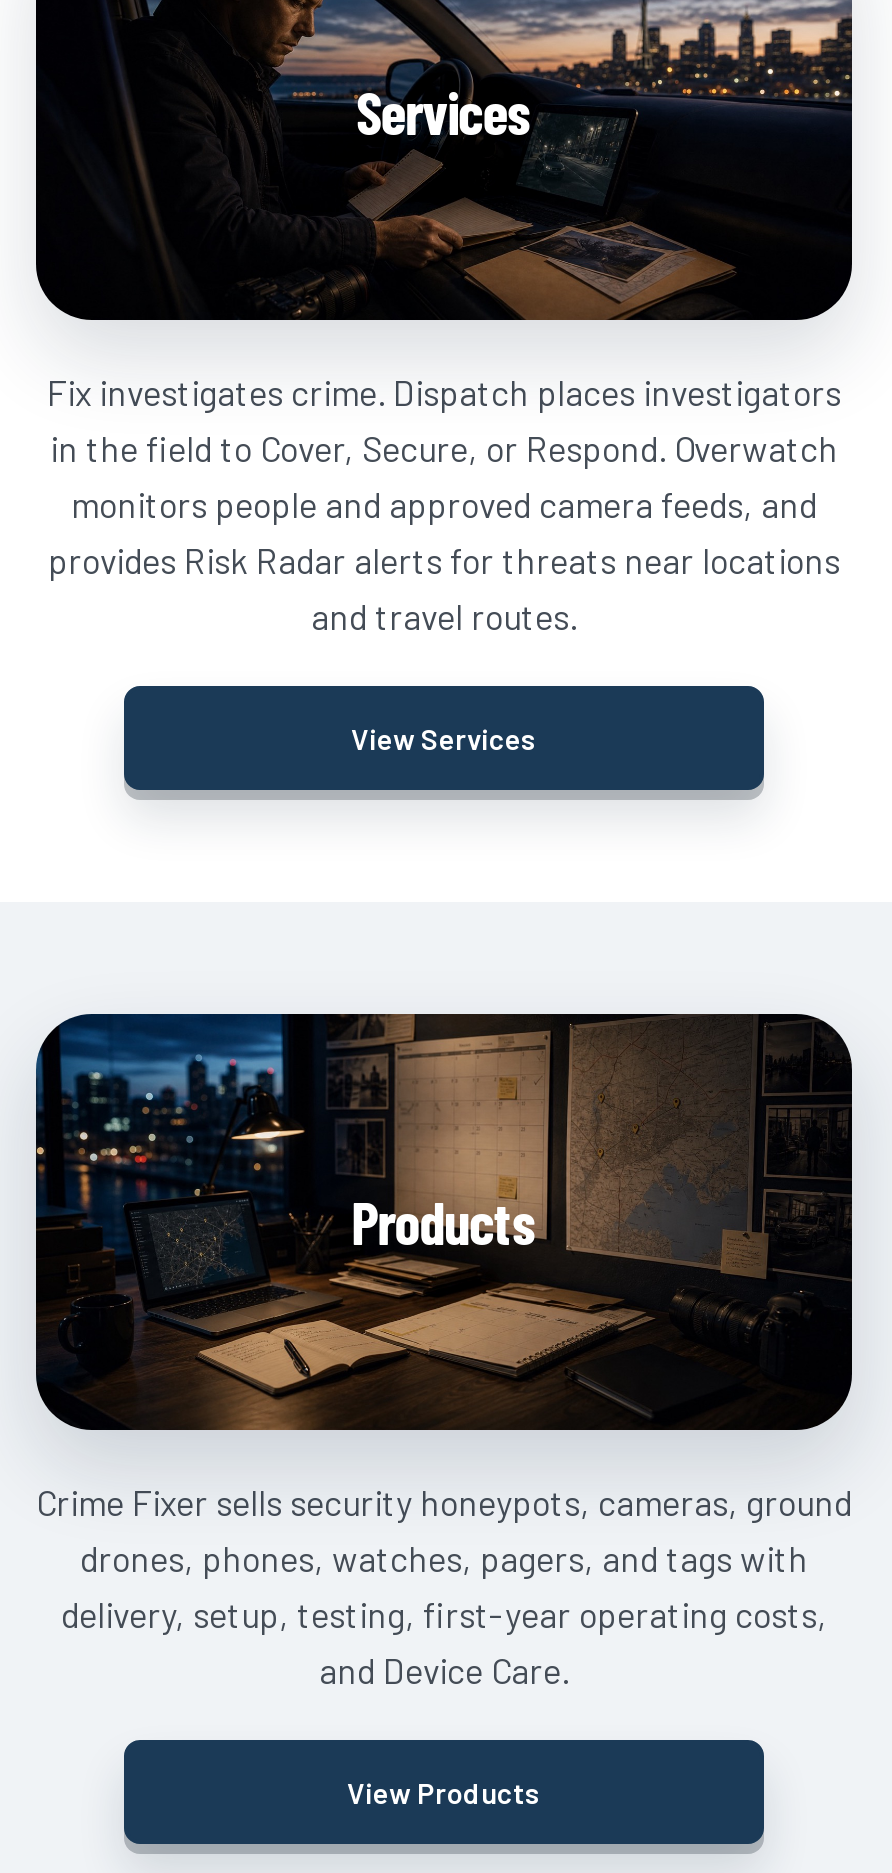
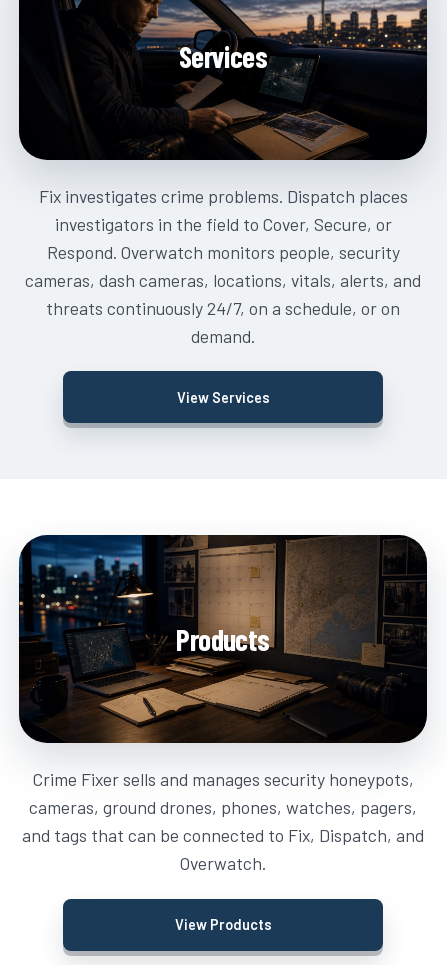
[47,370,841,638] Fix investigates crime. Dispatch places investigators | in the field to Cover, Secure, or Respond. Overwatch | monitors people and approved camera feeds, and | provides Risk Radar alerts for threats near locations | and travel routes. -> [25,185,421,347] Fix investigates crime problems. Dispatch places | investigators in the field to Cover, Secure, or | Respond. Overwatch monitors people, security | cameras, dash cameras, locations, vitals, alerts, and | threats continuously 24/7, on a schedule, or on | demand.
[36,1480,852,1692] Crime Fixer sells security honeypots, cameras, ground | drones, phones, watches, pagers, and tags with | delivery, setup, testing, first-year operating costs, | and Device Care. -> [22,768,424,874] Crime Fixer sells and manages security honeypots, | cameras, ground drones, phones, watches, pagers, | and tags that can be connected to Fix, Dispatch, and | Overwatch.

